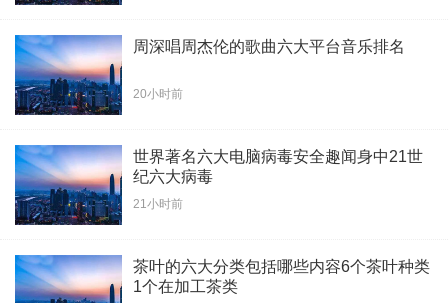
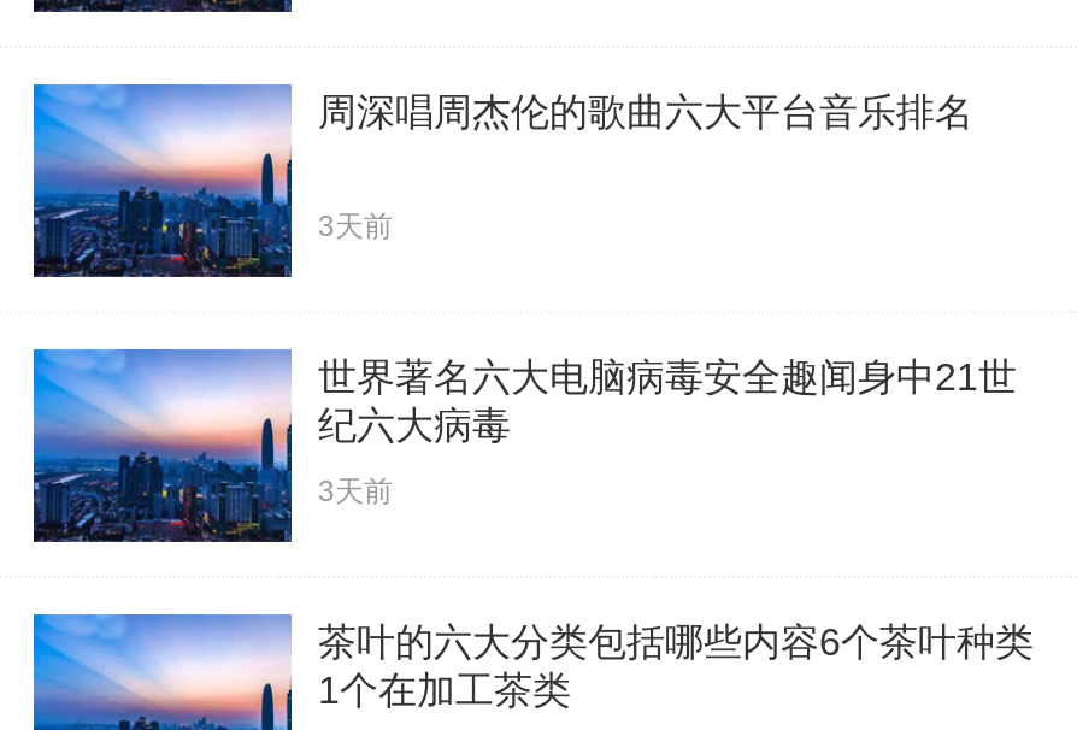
[133,86,183,100] 20小时前 -> [318,208,393,242] 3天前
[133,196,183,210] 21小时前 -> [318,473,393,507] 3天前

